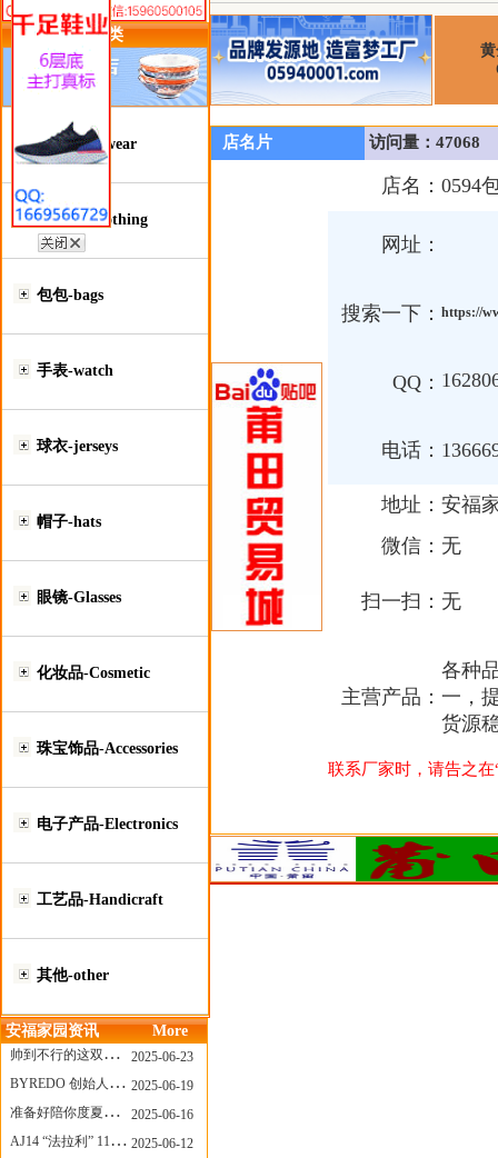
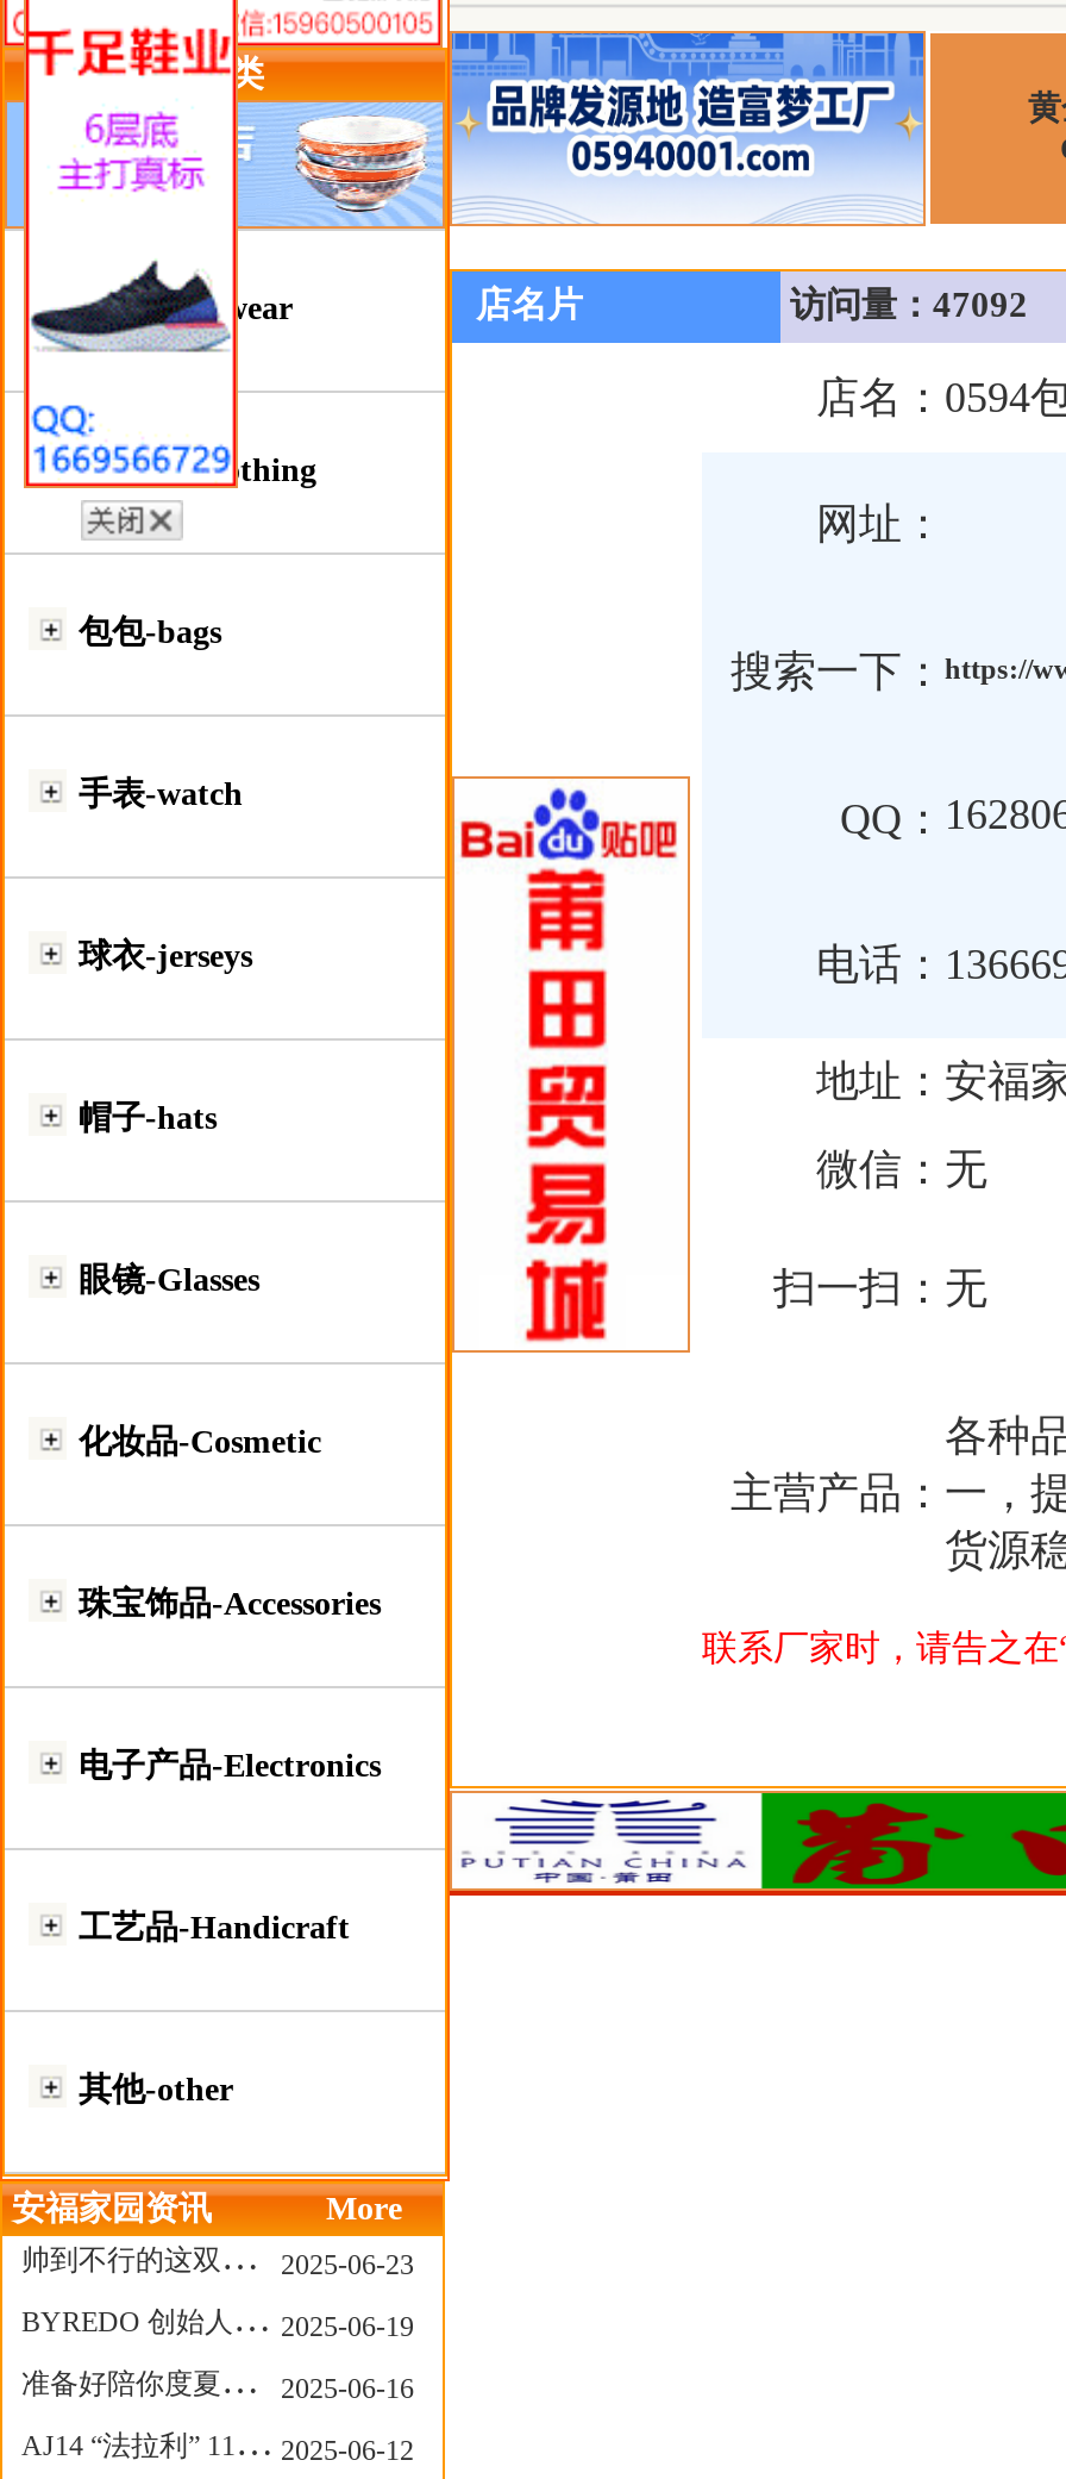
[365,133,480,151] 访问量：47068 -> [780,286,1028,324] 访问量：47092

